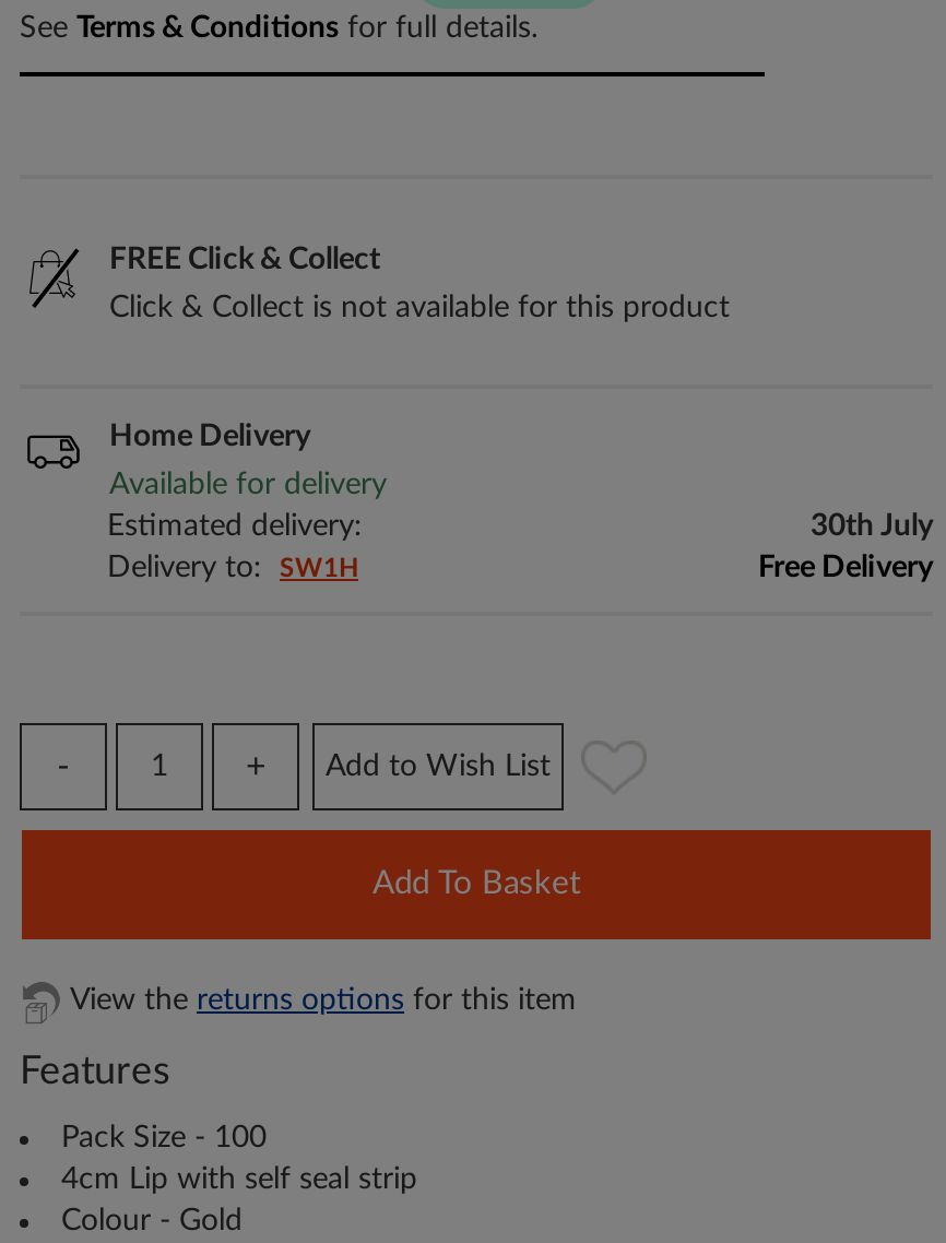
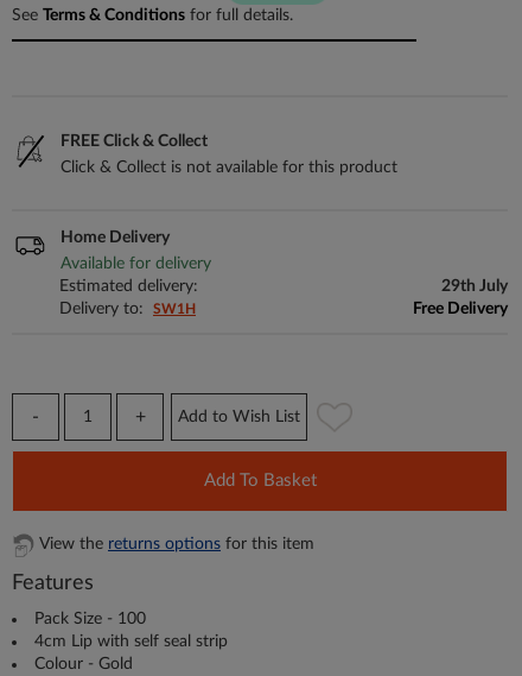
[811,512,933,543] 30th July -> [441,278,508,295] 29th July

